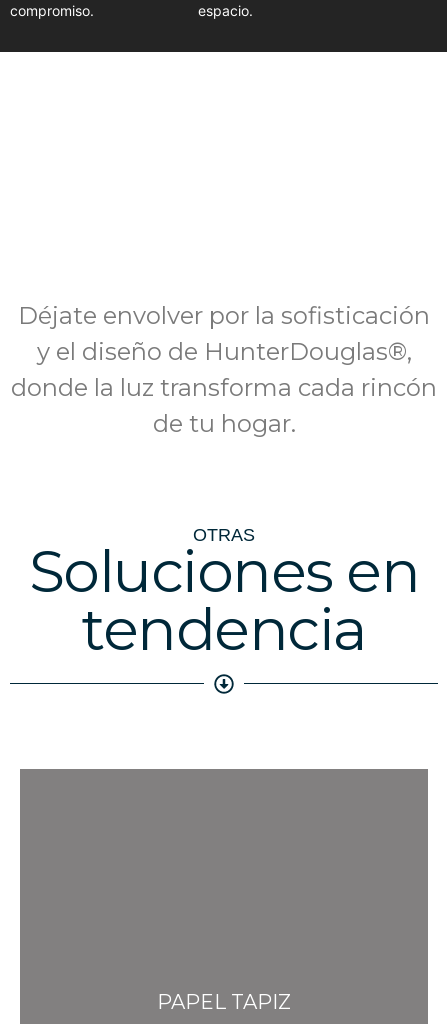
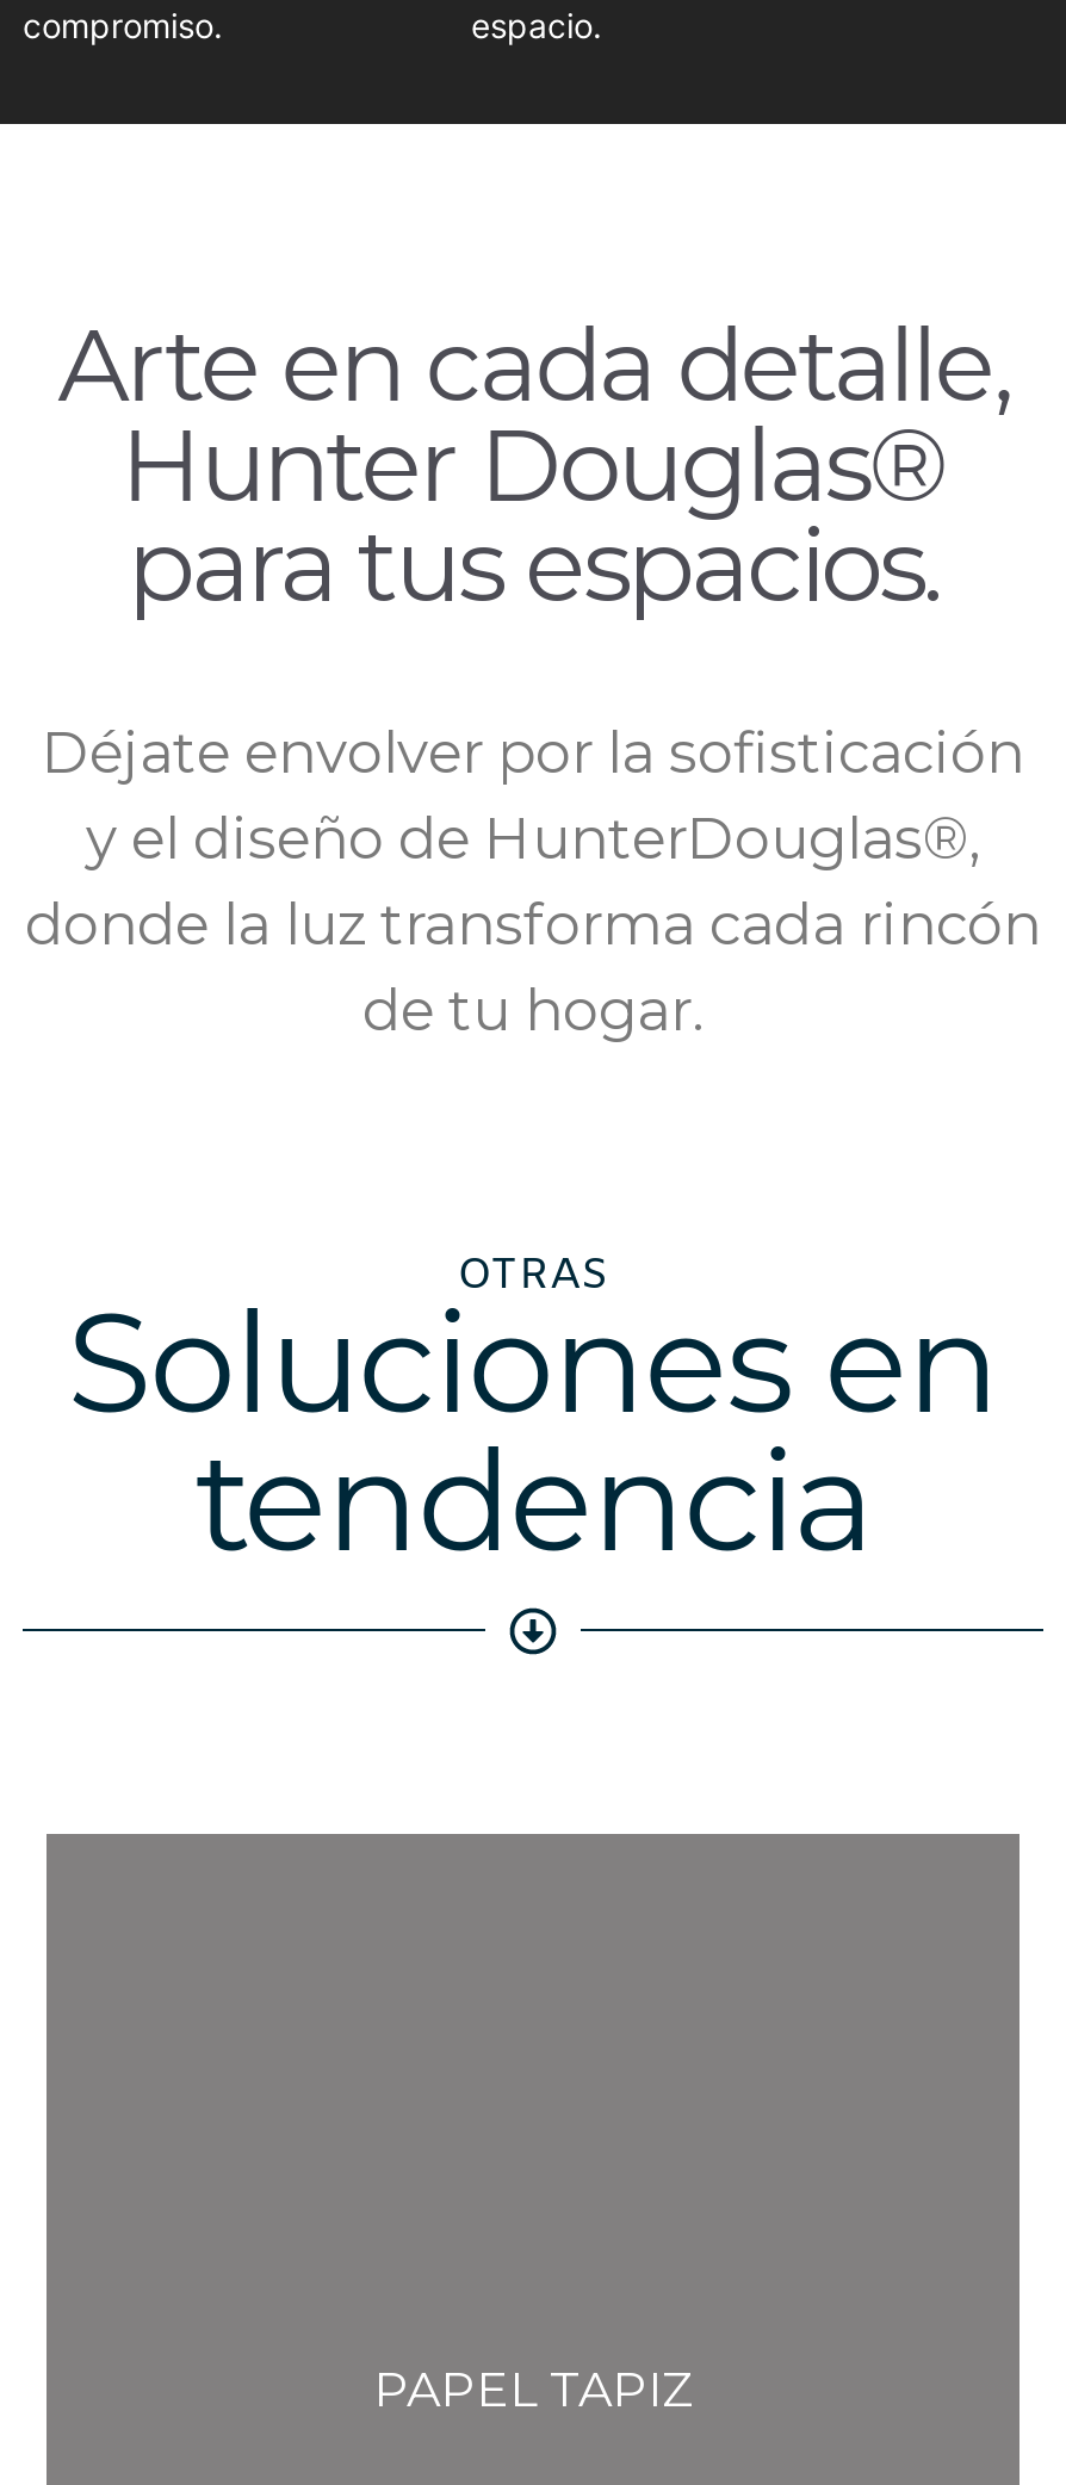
none -> [58,304,1008,628] Arte en cada detalle, | Hunter Douglas® | para tus espacios.

